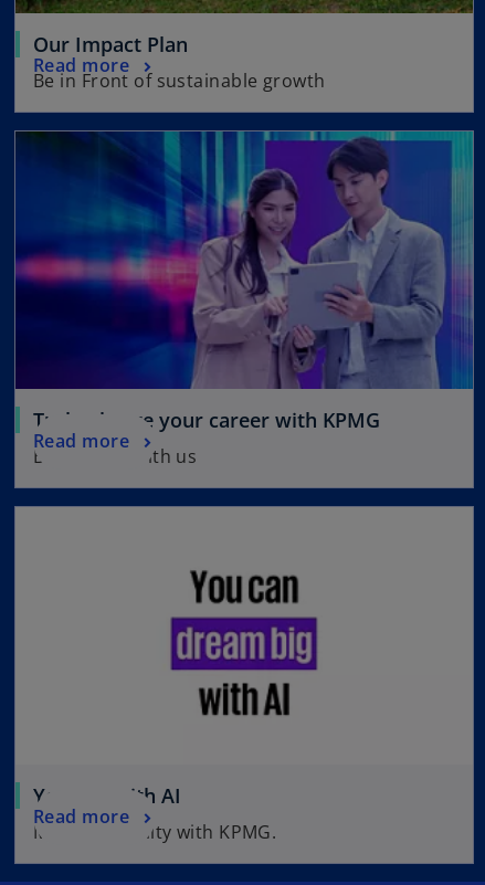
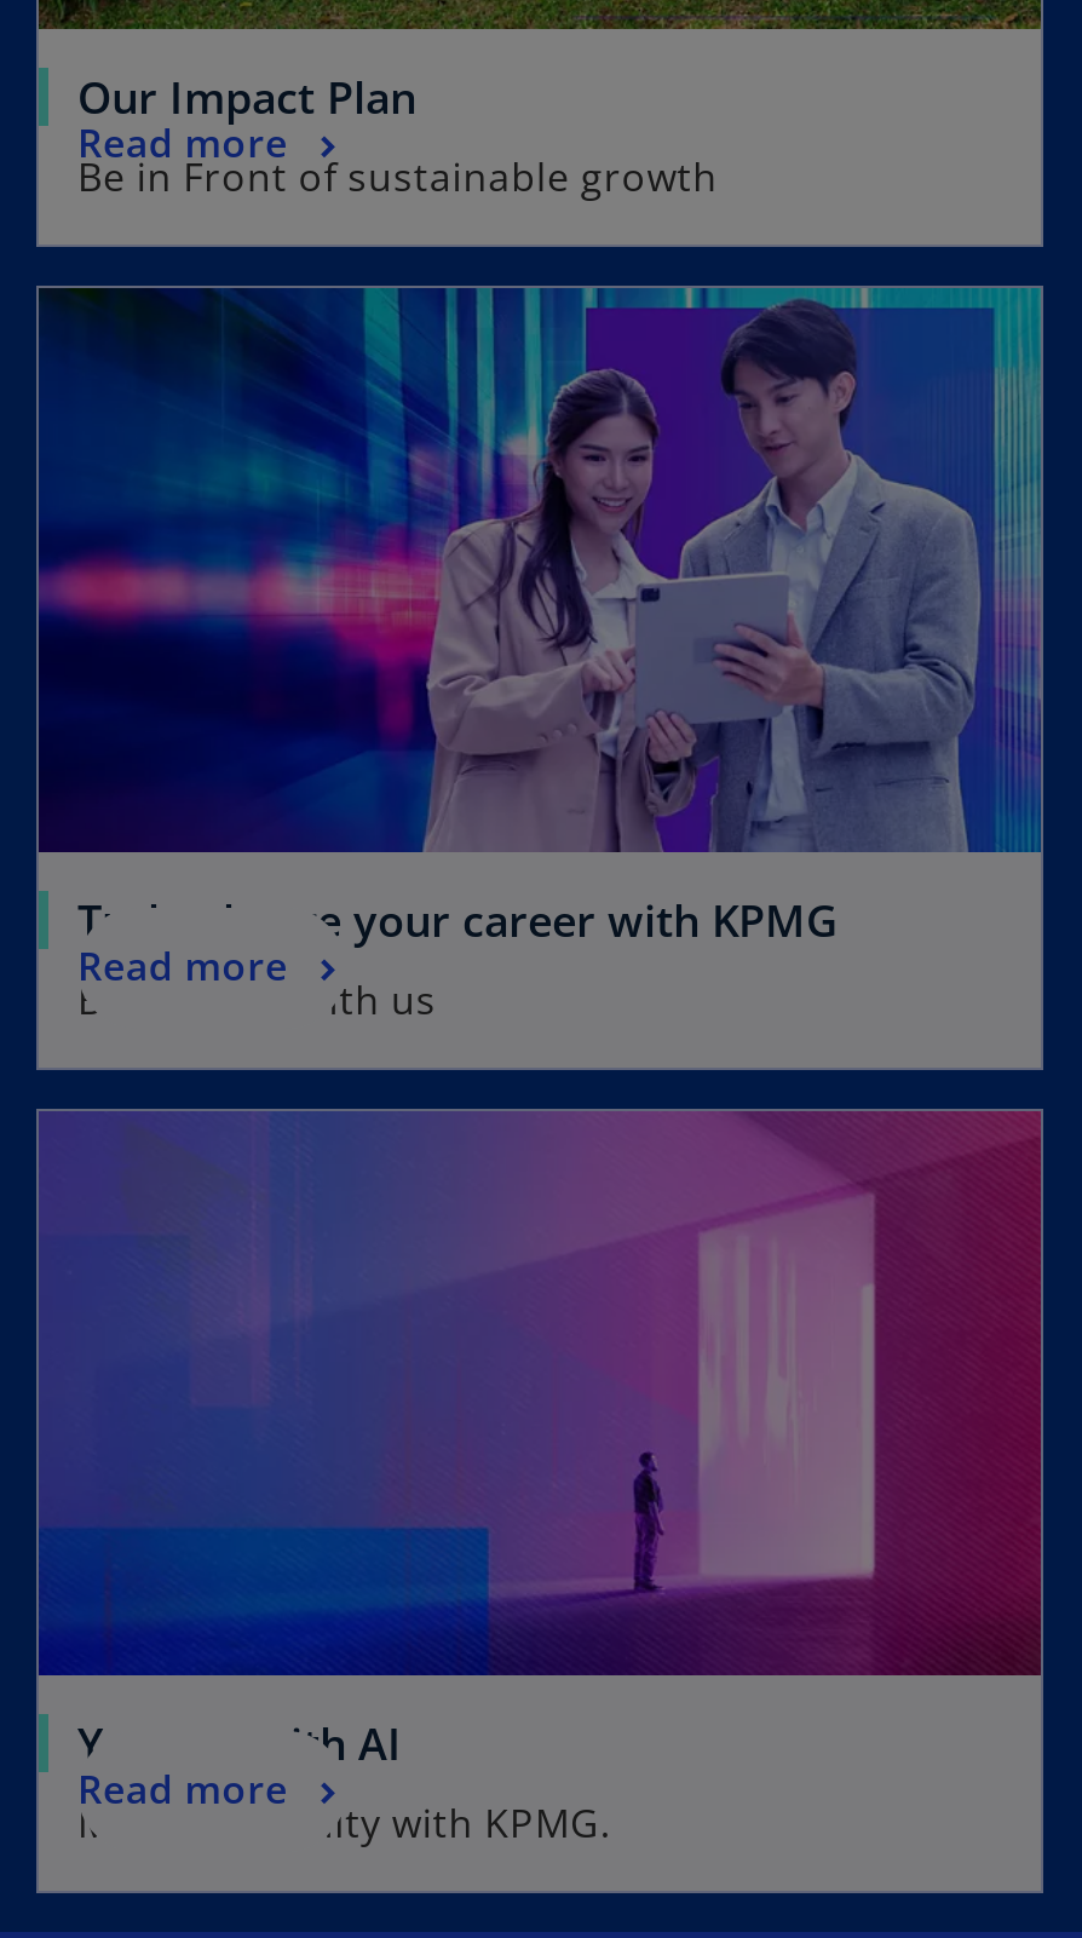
[14,506,474,765] [image] -> [36,1109,1043,1678] [image]

